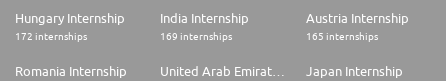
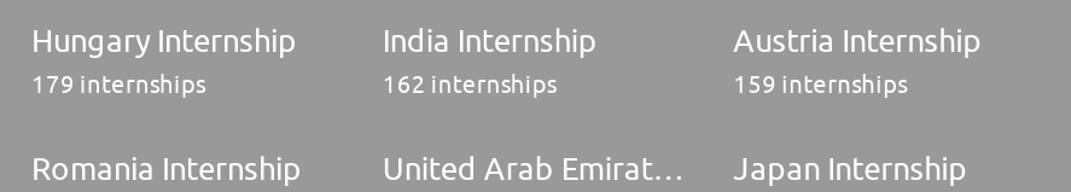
[15,30,87,42] 172 internships -> [31,69,205,98] 179 internships
[160,30,232,42] 169 internships -> [382,69,556,98] 162 internships
[306,30,378,42] 165 internships -> [733,69,907,98] 159 internships

